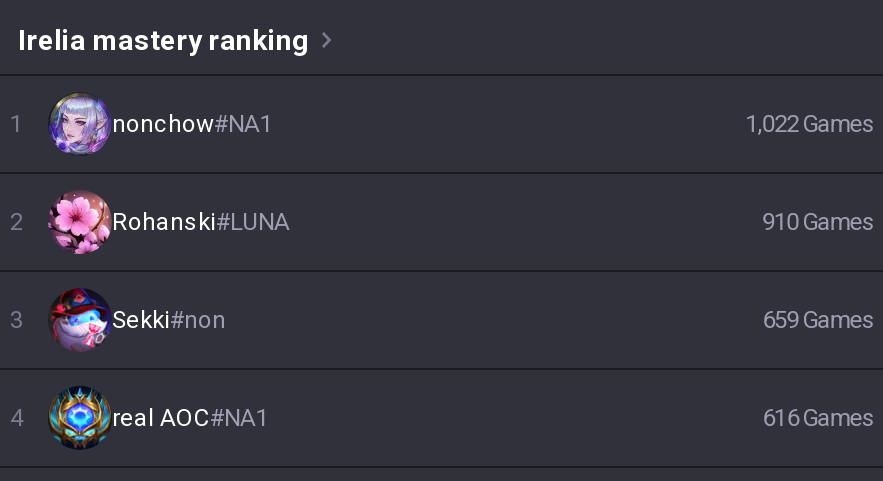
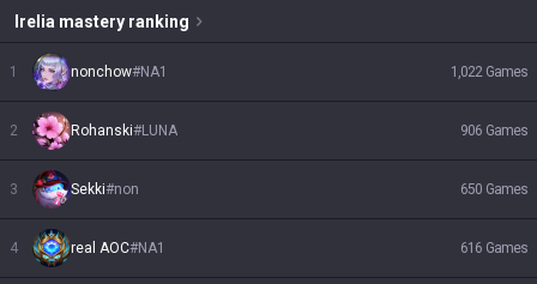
[762,208,874,236] 910 Games -> [460,122,527,139] 906 Games
[762,306,874,334] 659 Games -> [460,181,527,198] 650 Games

